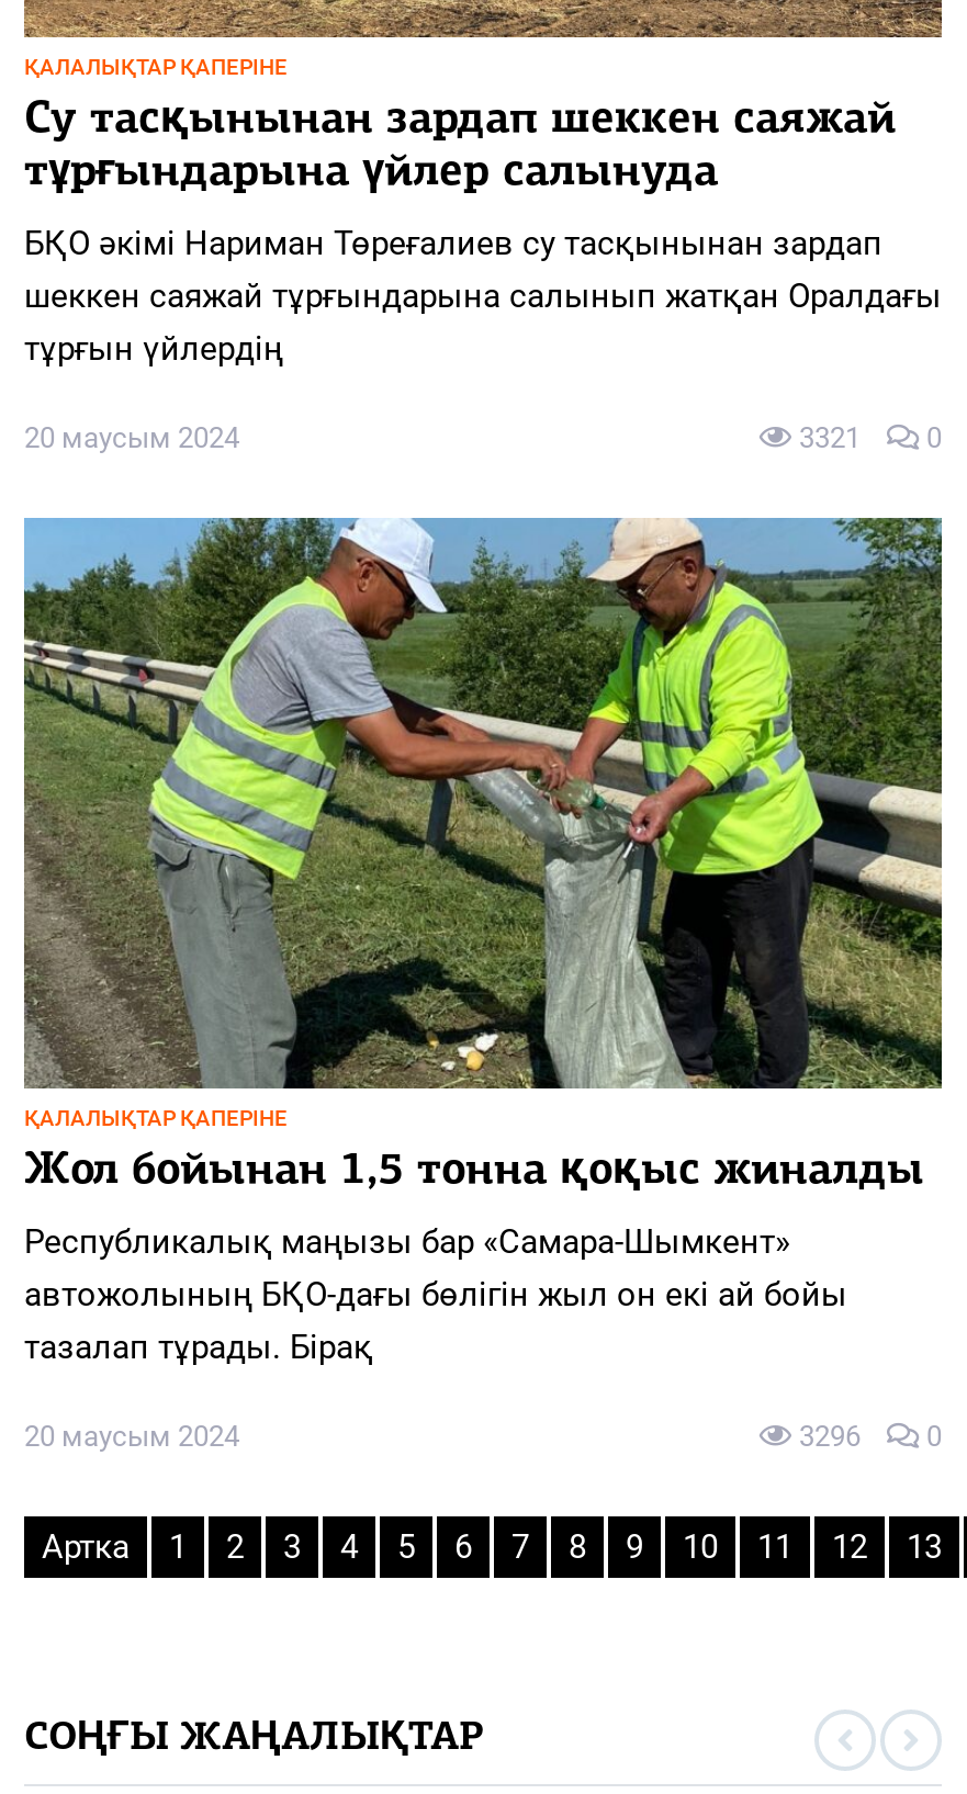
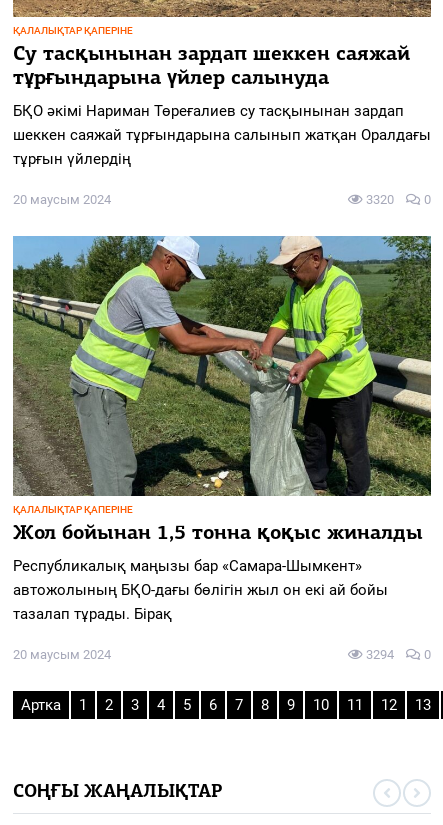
[792,421,942,454] 3321 0 -> [363,192,431,207] 3320 0
[792,1420,942,1453] 3296 0 -> [363,647,431,662] 3294 0

